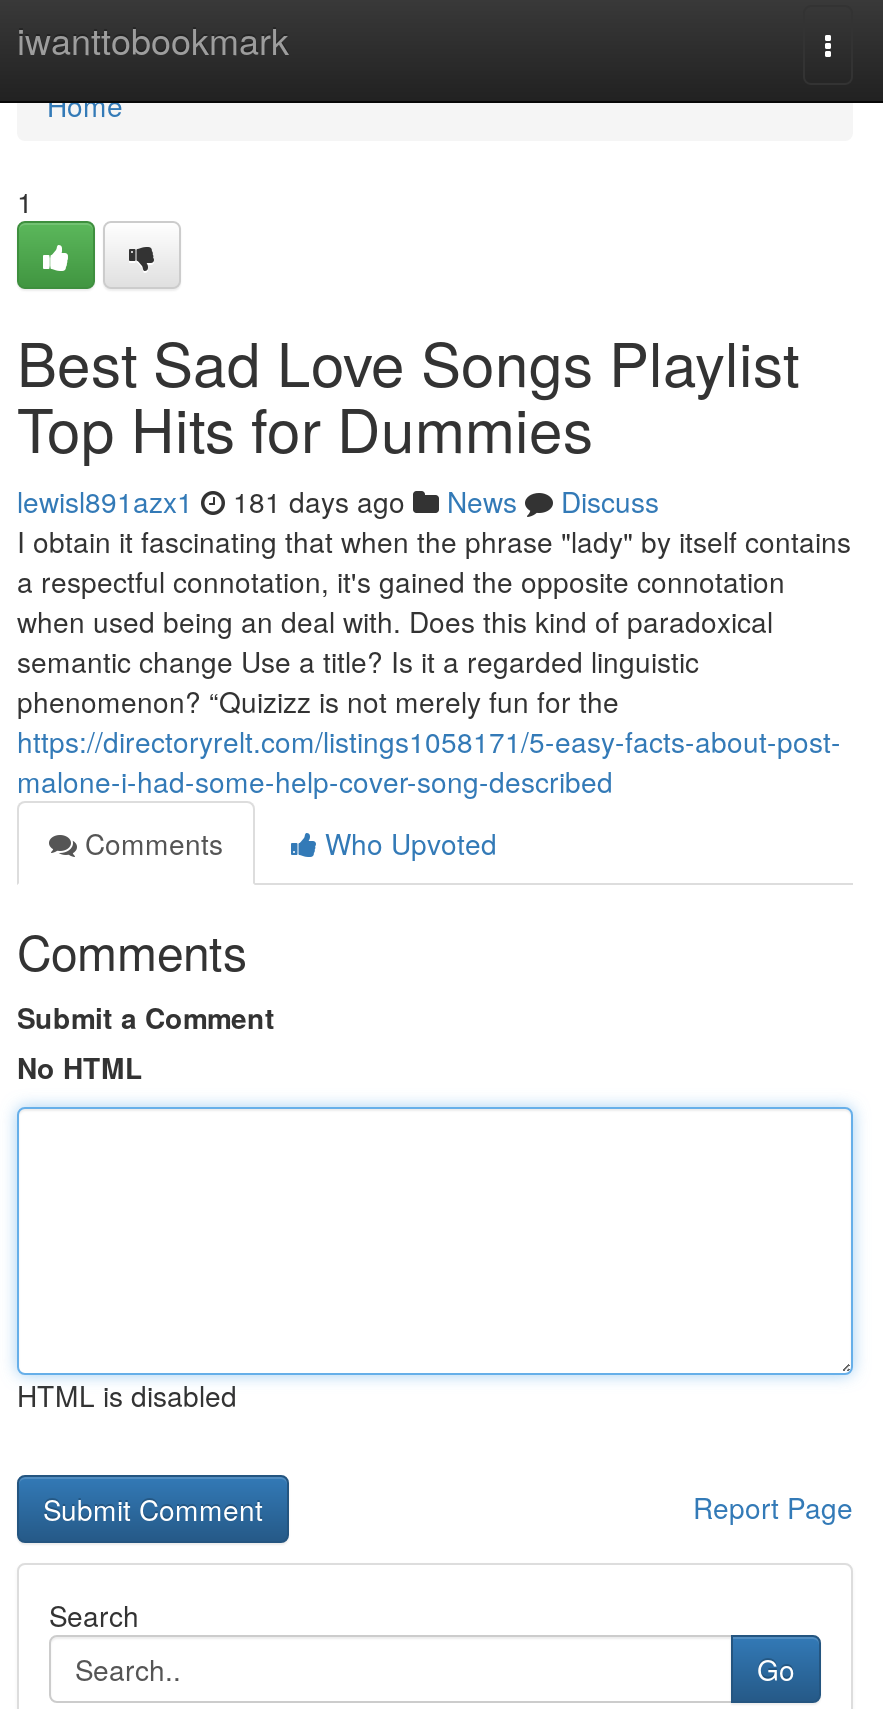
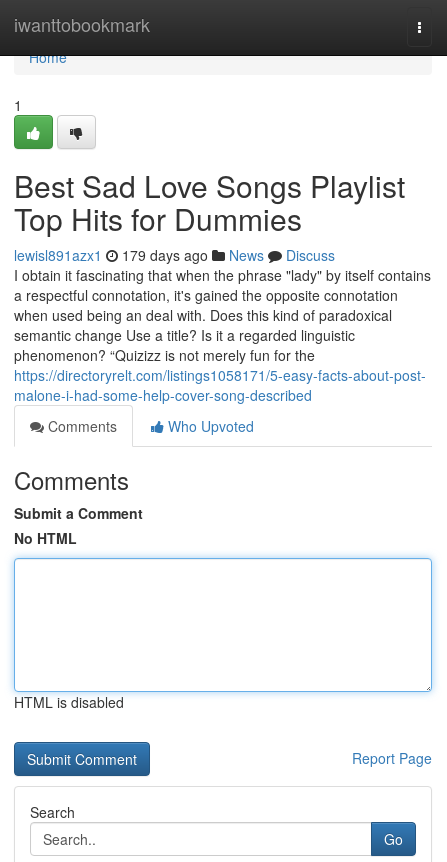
[17,481,659,521] lewisl891azx1 181 days ago News Discuss -> [14,245,335,265] lewisl891azx1 179 days ago News Discuss

